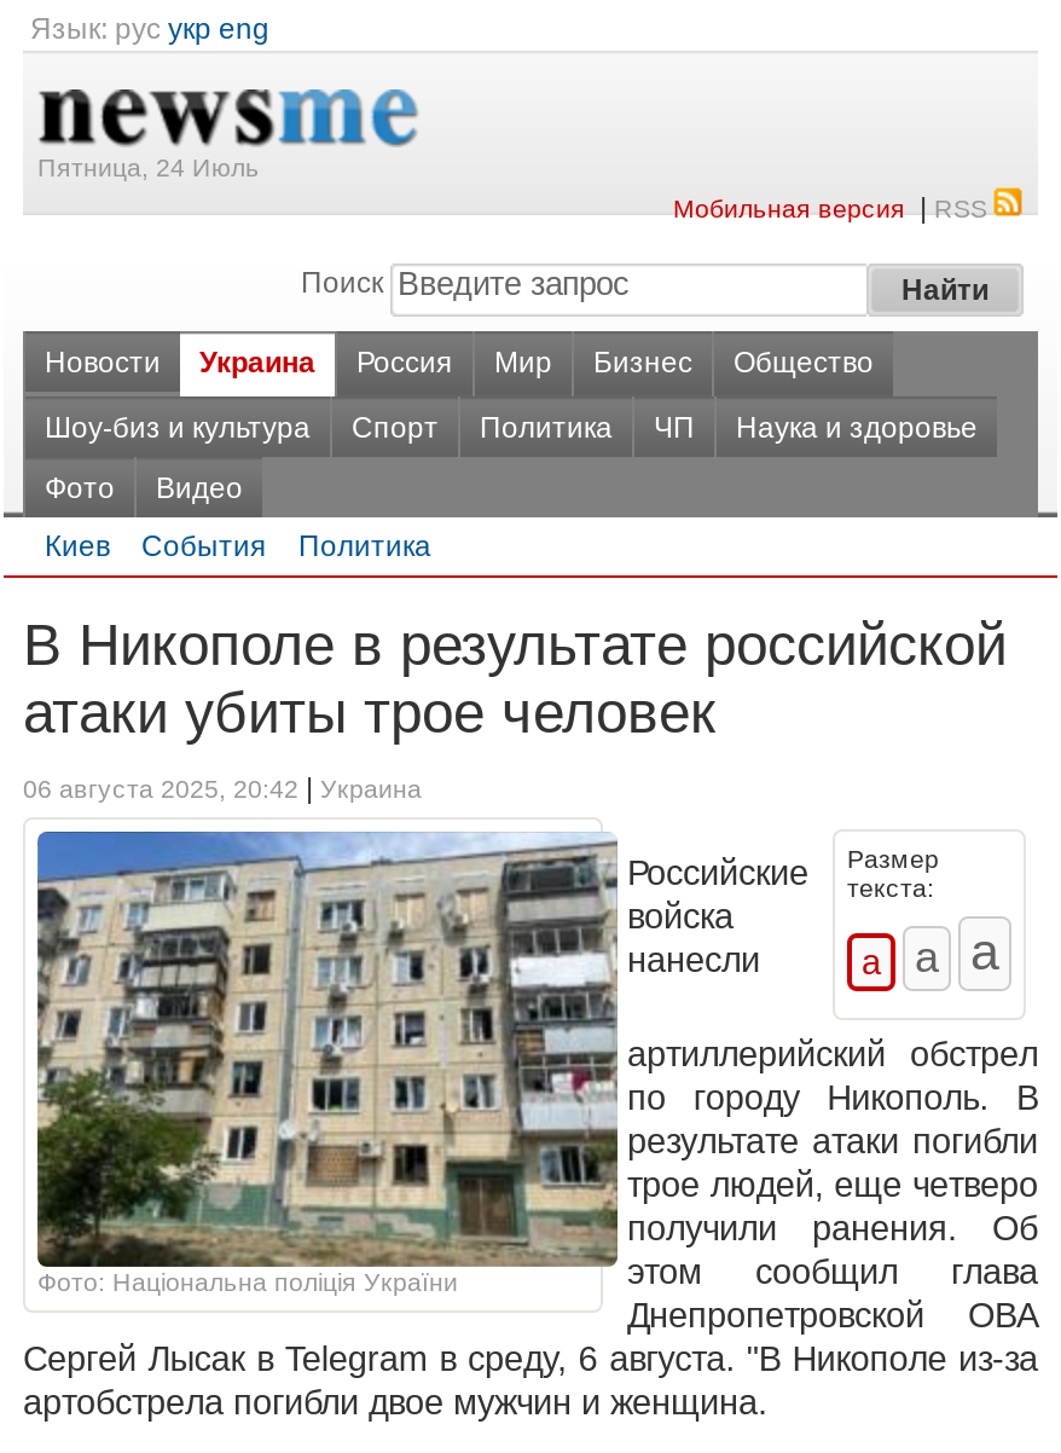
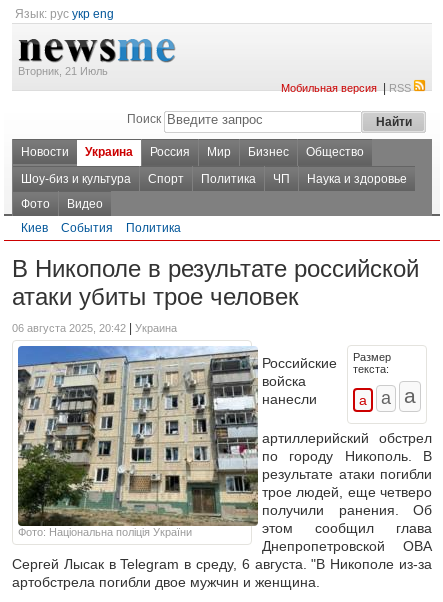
[37,152,260,181] Пятница, 24 Июль -> [18,65,108,77] Вторник, 21 Июль

